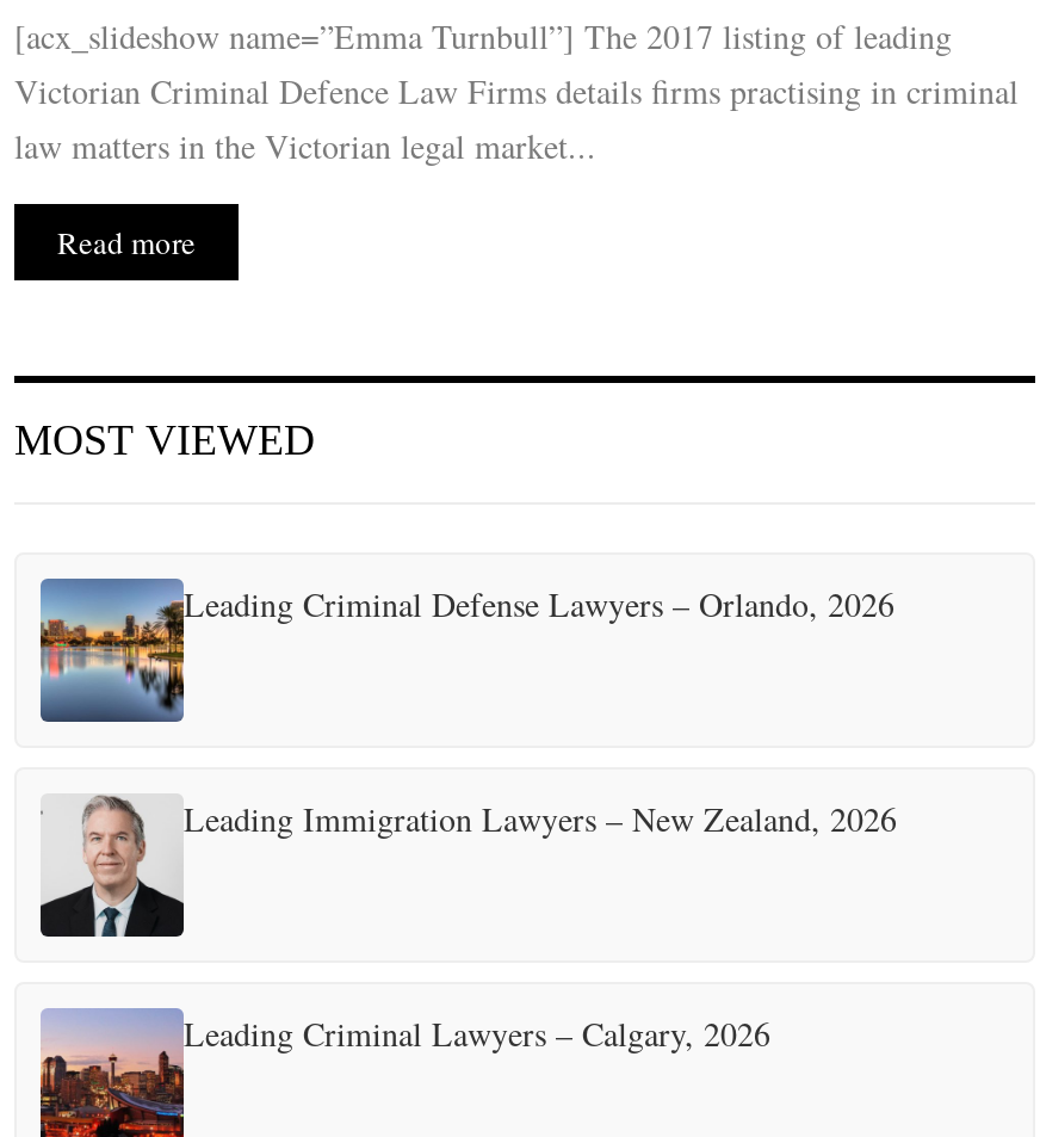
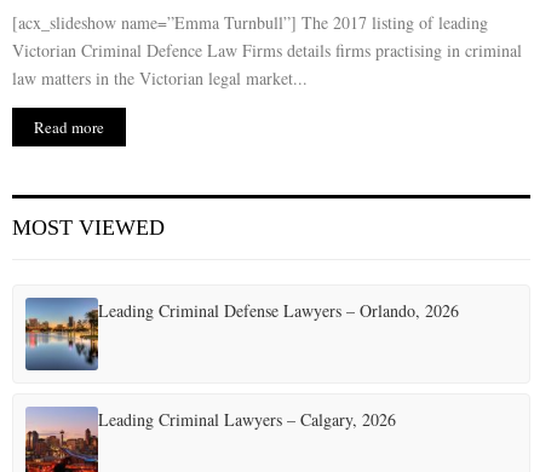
[41,795,897,939] [image] | Leading Immigration Lawyers – New Zealand, 2026 -> none

